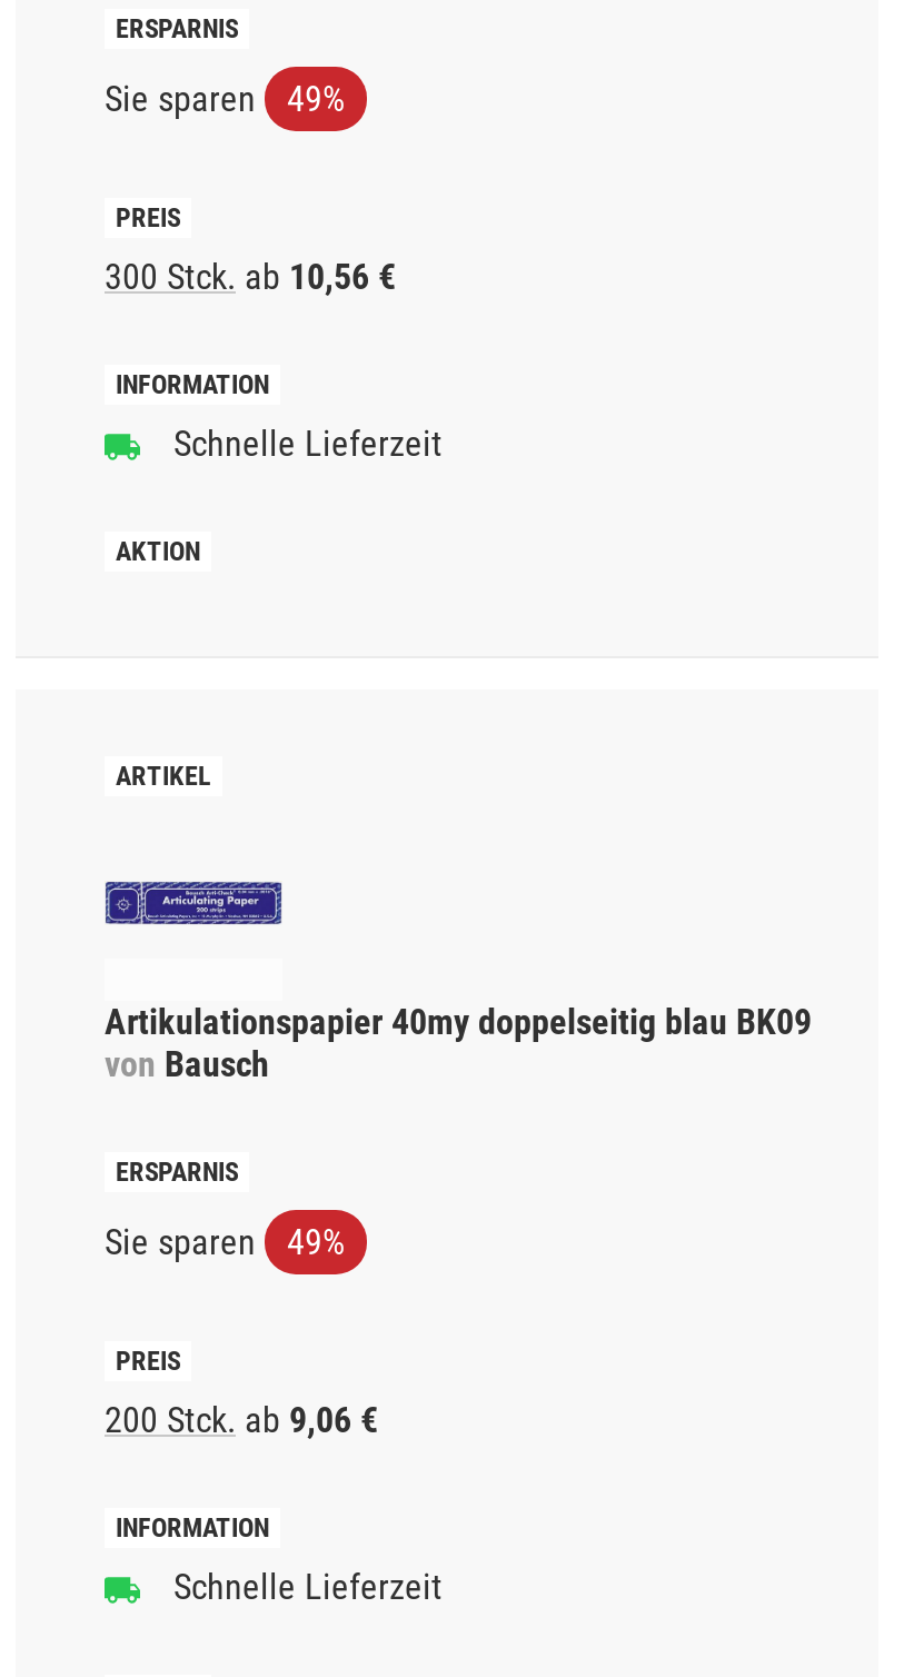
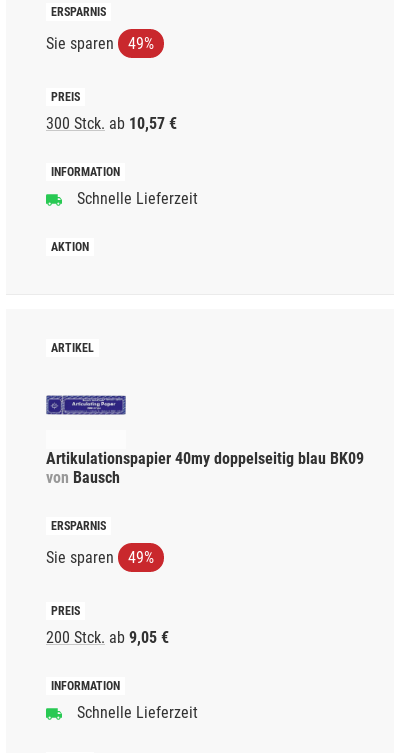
[105,256,396,298] 300 Stck. ab 10,56 € -> [46,114,177,133] 300 Stck. ab 10,57 €
[105,1399,378,1441] 200 Stck. ab 9,06 € -> [46,628,169,647] 200 Stck. ab 9,05 €

